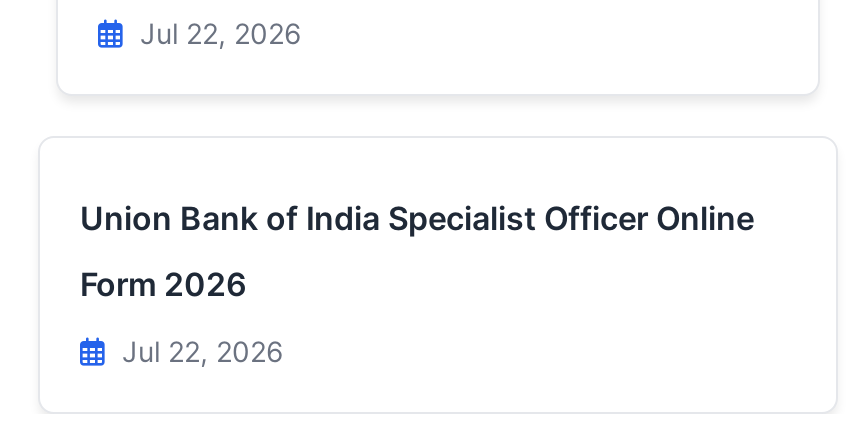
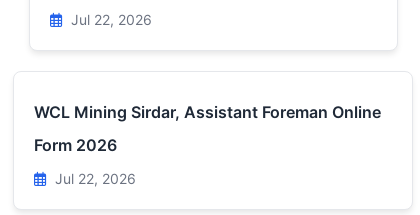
[80,198,754,238] Union Bank of India Specialist Officer Online -> [34,102,381,122] WCL Mining Sirdar, Assistant Foreman Online

